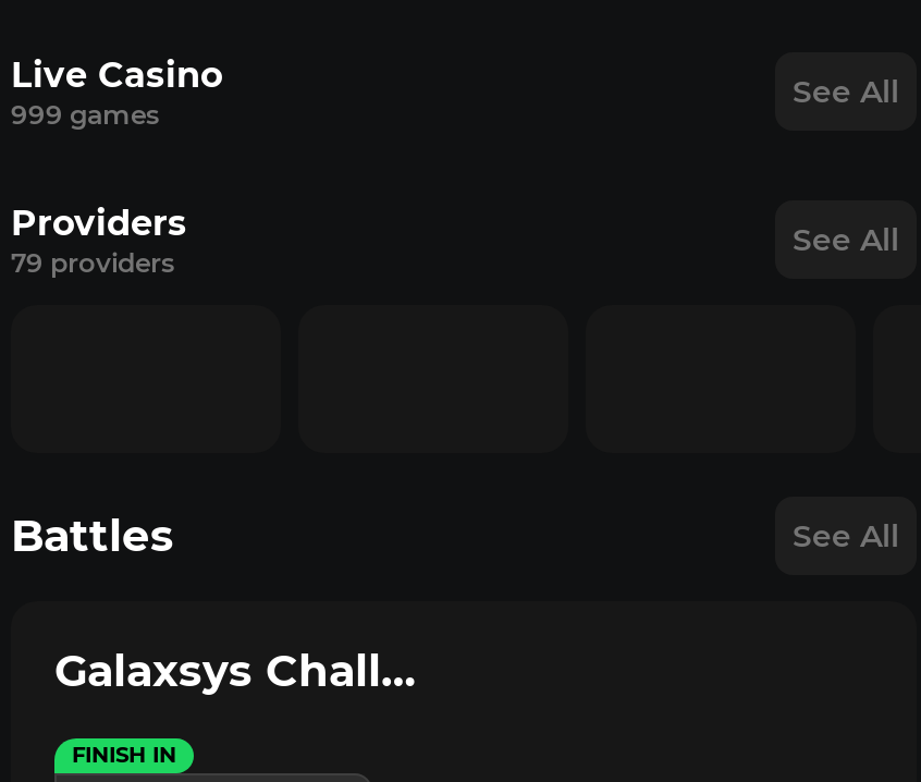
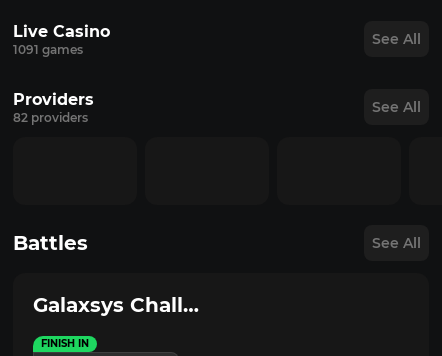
[11,97,159,130] 999 games -> [13,41,83,56] 1091 games
[11,245,174,278] 79 providers -> [13,109,88,124] 82 providers

